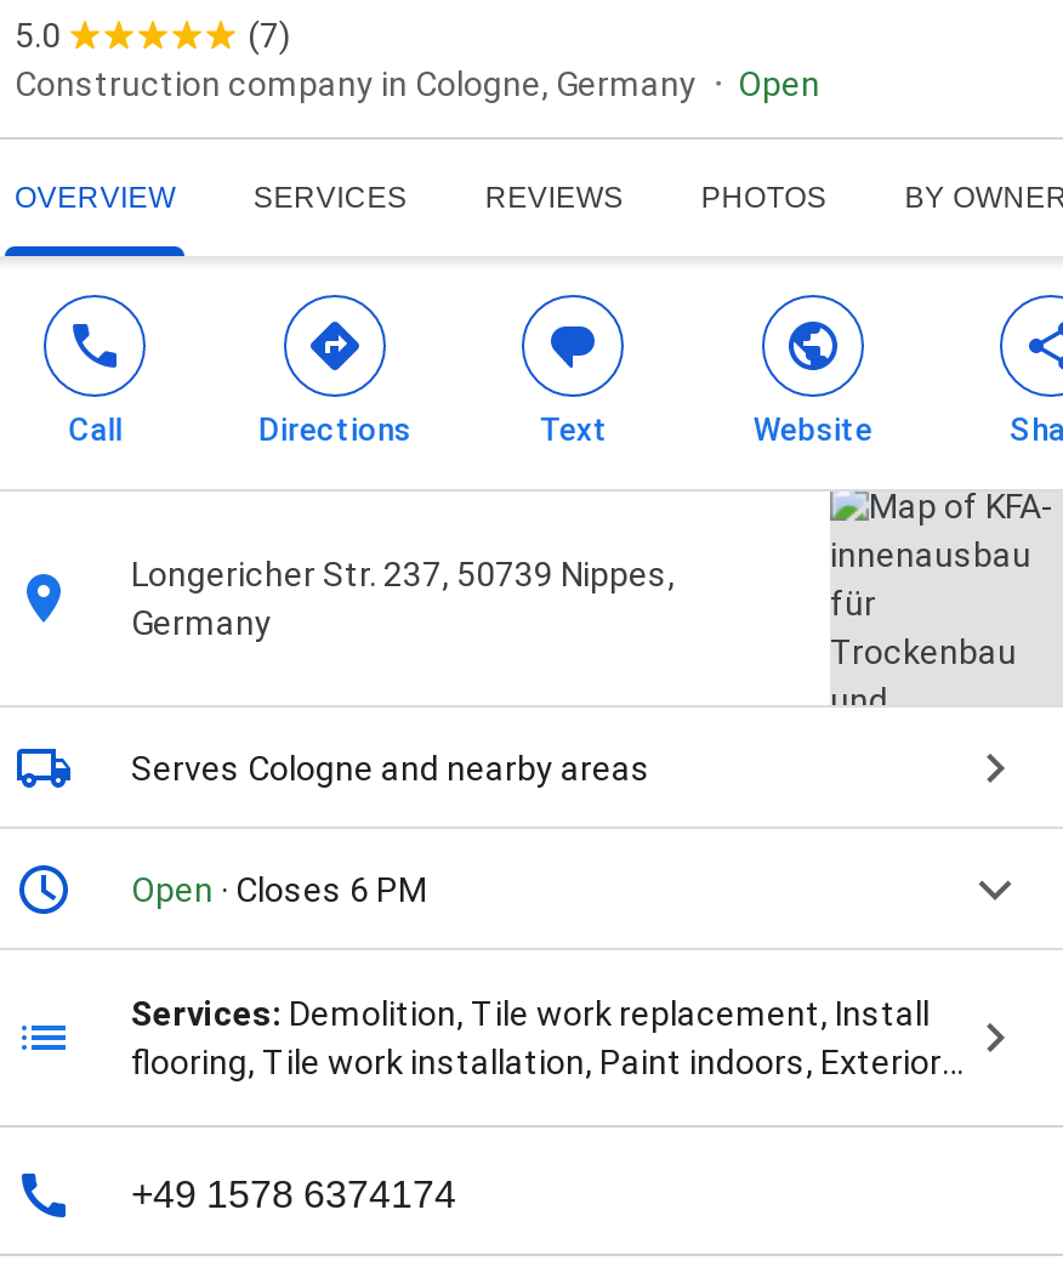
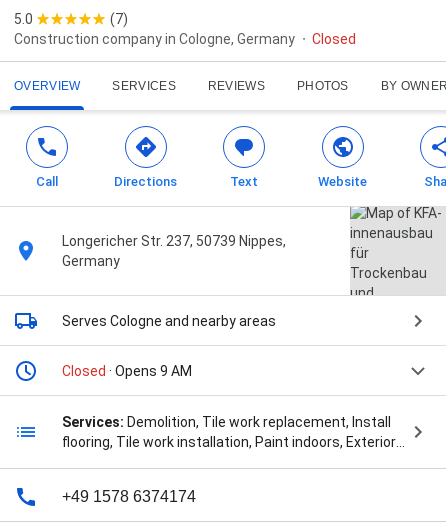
[738,65,820,104] Open -> [312,31,356,47] Closed
[131,871,427,910] Open · Closes 6 PM -> [62,363,192,379] Closed · Opens 9 AM

